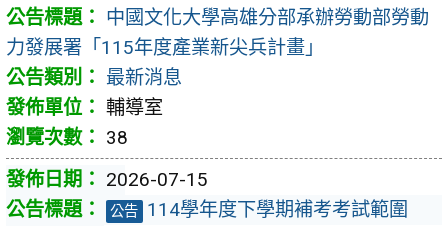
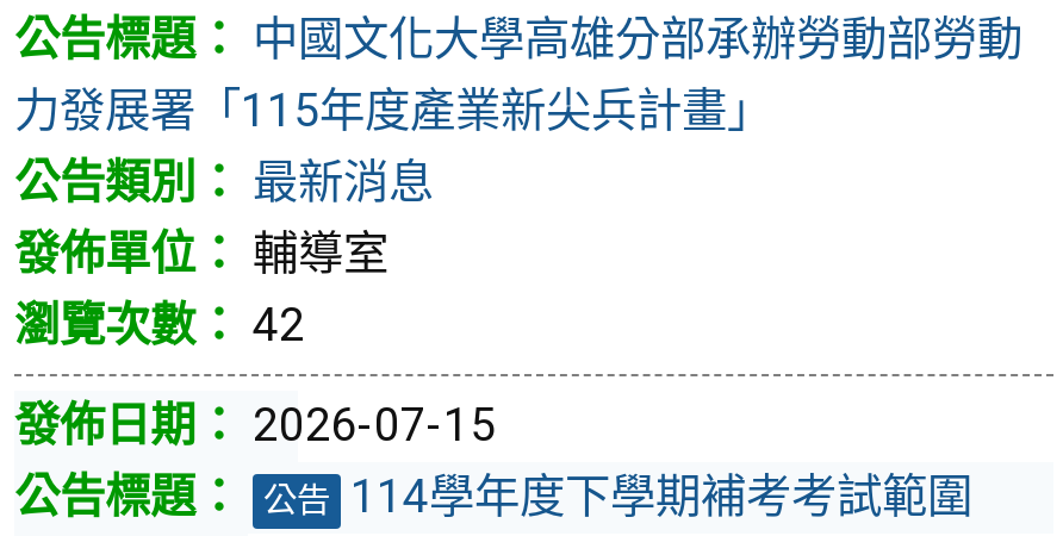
[106,126,128,149] 38 -> [253,297,305,352] 42

